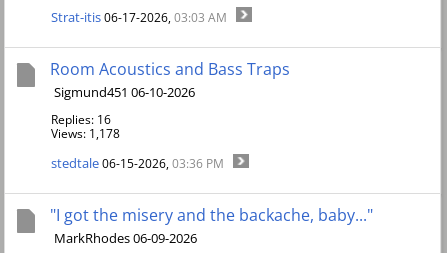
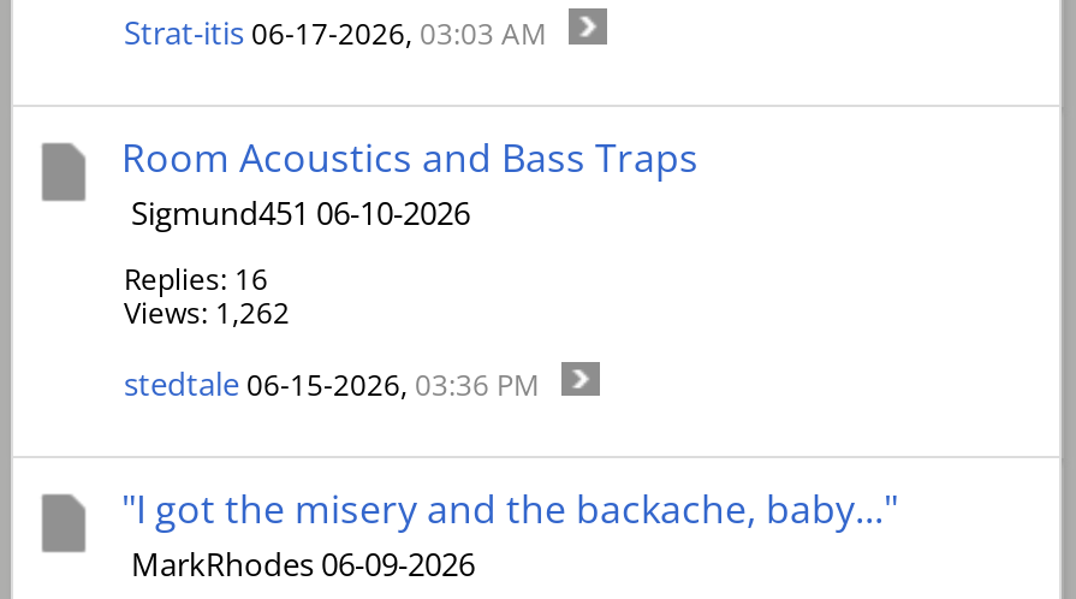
[51,125,120,142] Views: 1,178 -> [124,292,290,333] Views: 1,262

